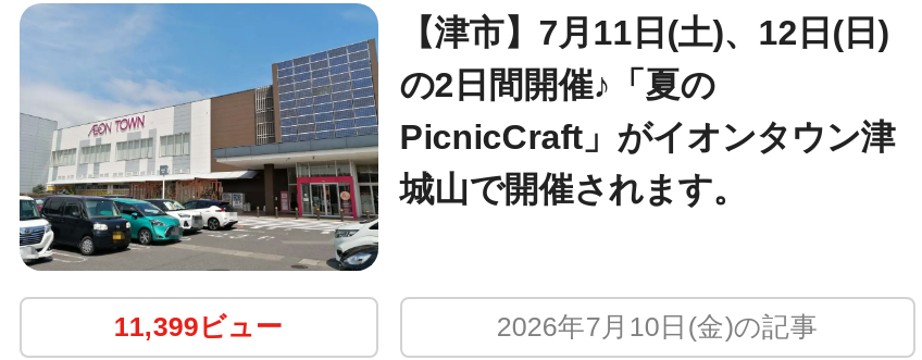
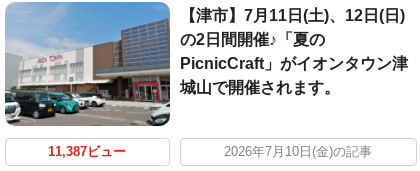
[114,313,283,343] 11,399ビュー -> [48,145,126,159] 11,387ビュー

